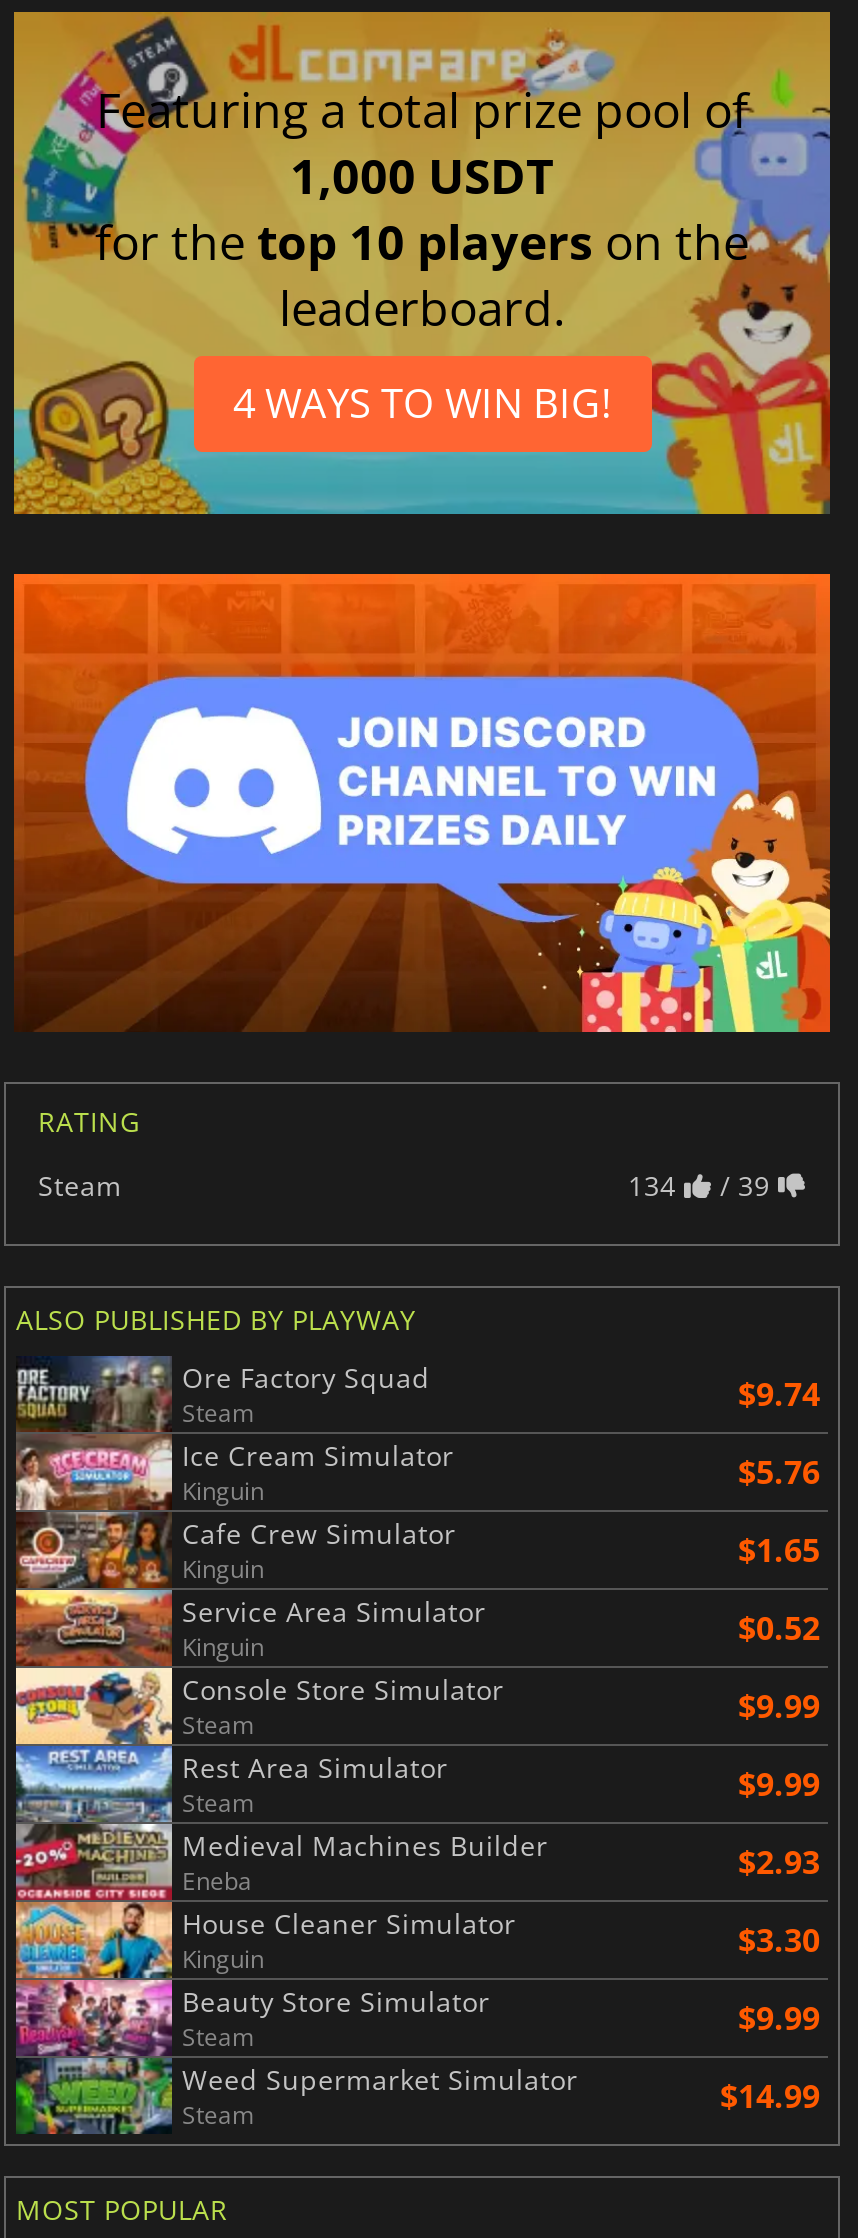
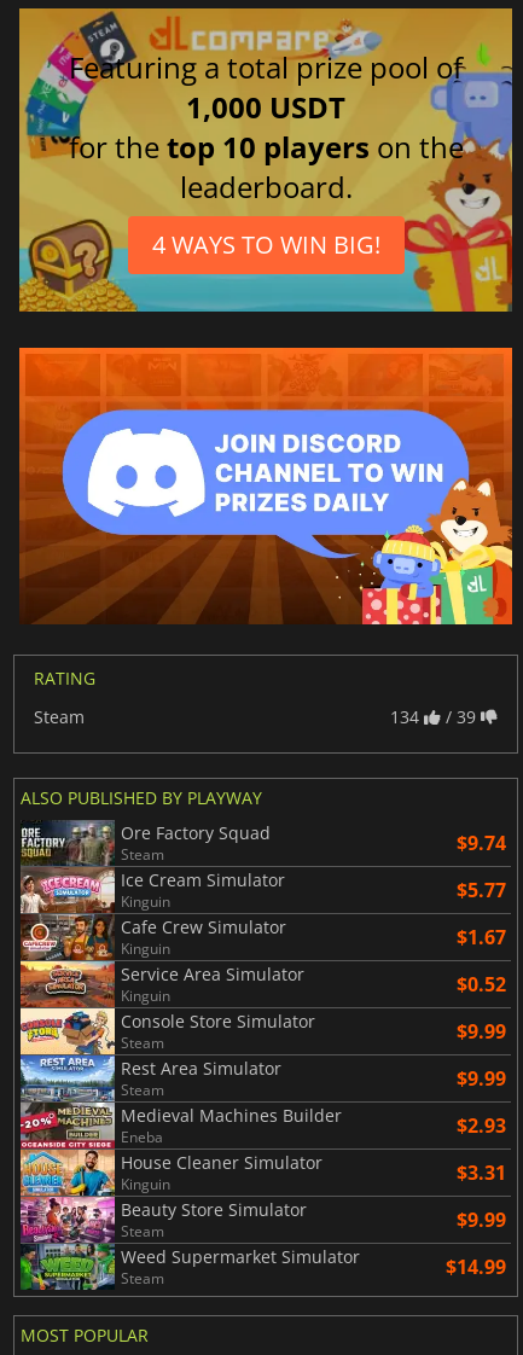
[738,1450,820,1494] $5.76 -> [457,877,506,904] $5.77
[738,1528,820,1572] $1.65 -> [457,924,506,951] $1.67
[738,1918,820,1962] $3.30 -> [457,1160,506,1186] $3.31

